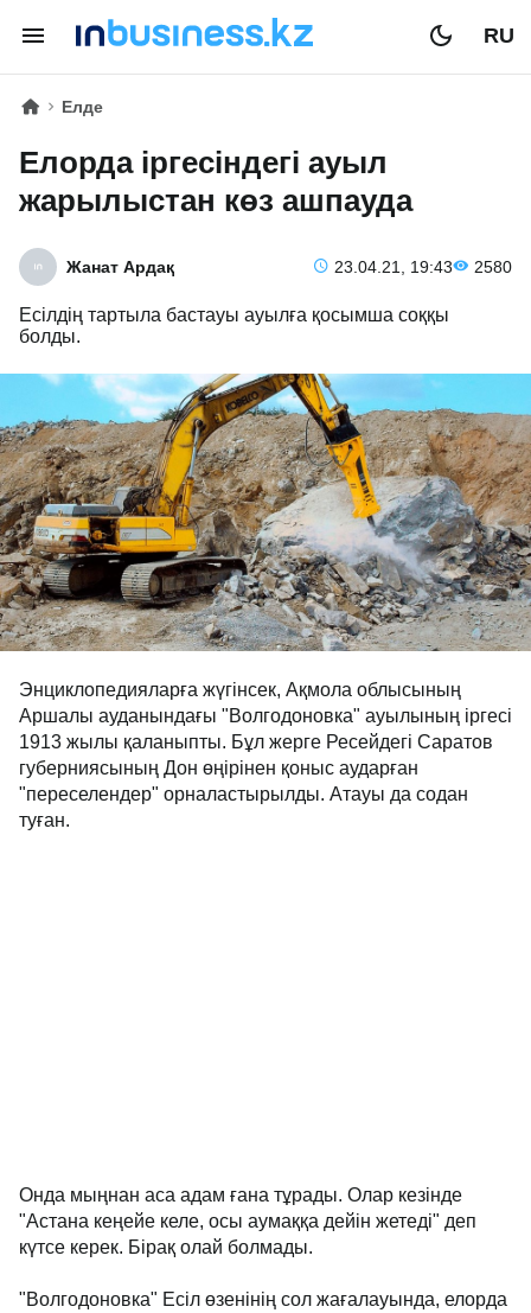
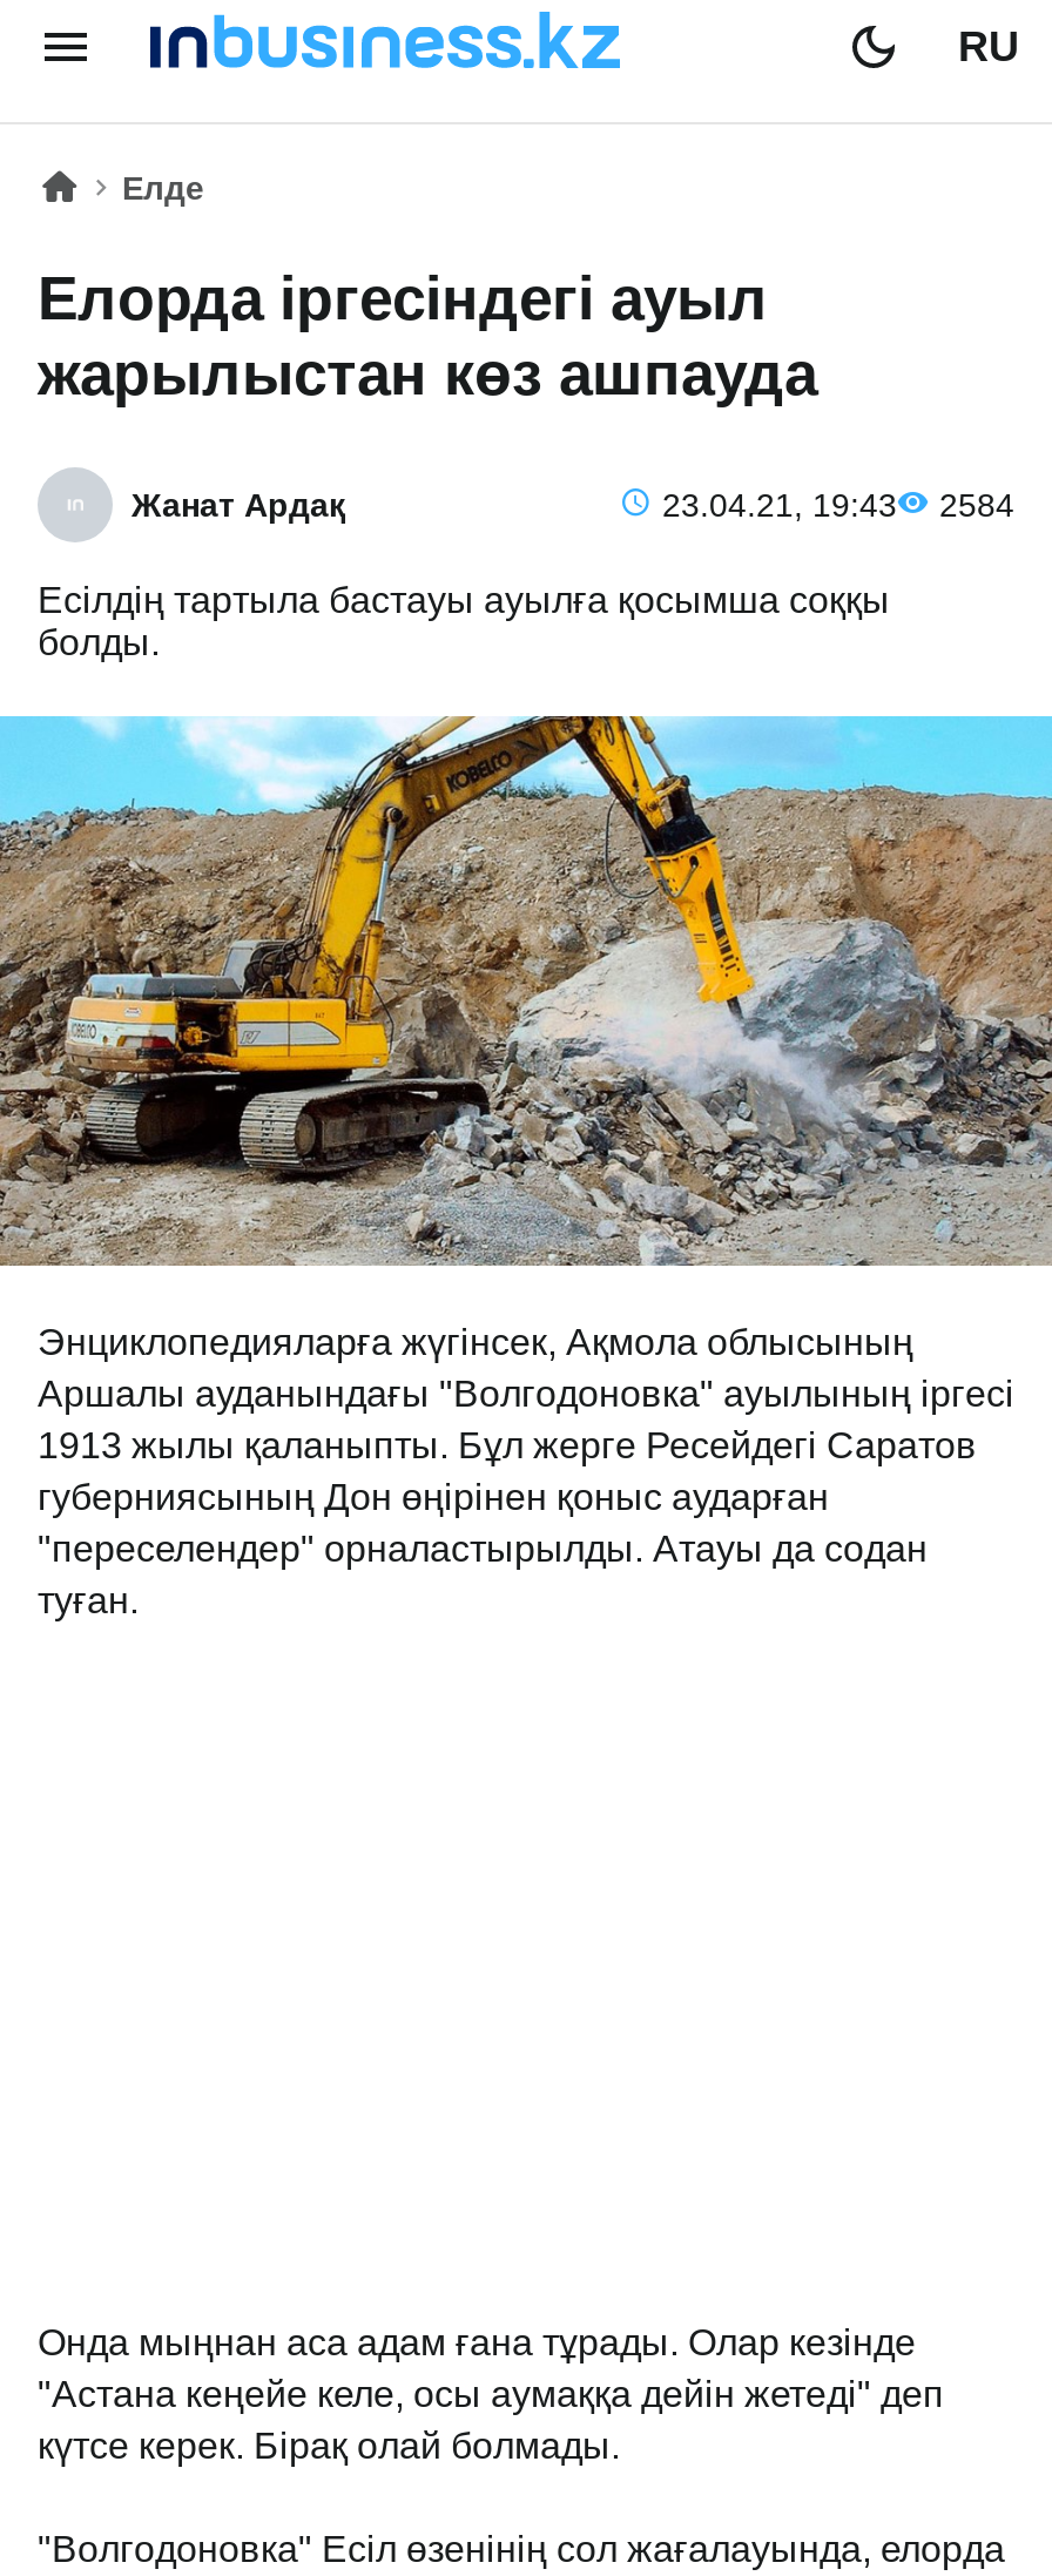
[334,257,512,276] 23.04.21, 19:43 2580 -> [662,486,1014,524] 23.04.21, 19:43 2584

